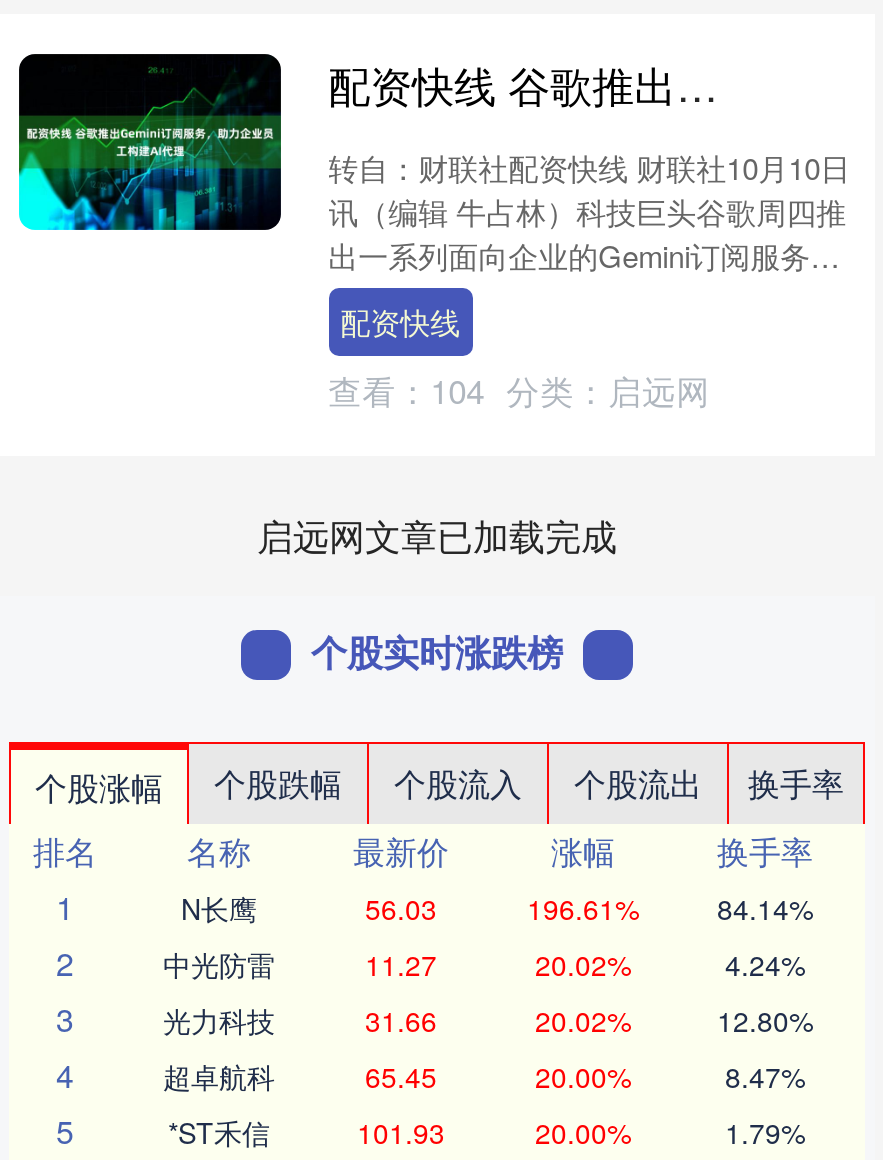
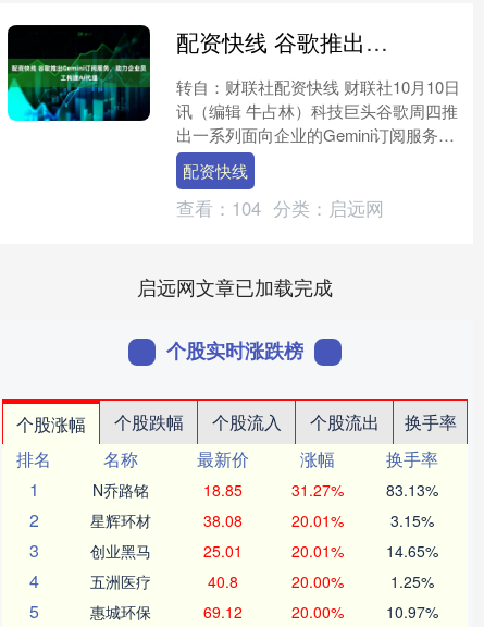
[181,888,813,928] N长鹰 | 56.03 | 196.61% | 84.14% -> [92,479,438,501] N乔路铭 | 18.85 | 31.27% | 83.13%
[163,944,805,984] 中光防雷 | 11.27 | 20.02% | 4.24% -> [90,509,433,531] 星辉环材 | 38.08 | 20.01% | 3.15%
[163,1000,813,1040] 光力科技 | 31.66 | 20.02% | 12.80% -> [90,540,438,562] 创业黑马 | 25.01 | 20.01% | 14.65%
[163,1056,437,1096] 超卓航科 | 65.45 -> [90,570,238,592] 五洲医疗 | 40.8
[725,1056,805,1096] 8.47% -> [390,570,433,592] 1.25%
[168,1112,445,1152] *ST禾信 | 101.93 -> [90,601,242,623] 惠城环保 | 69.12
[725,1112,805,1152] 1.79% -> [386,601,438,623] 10.97%

